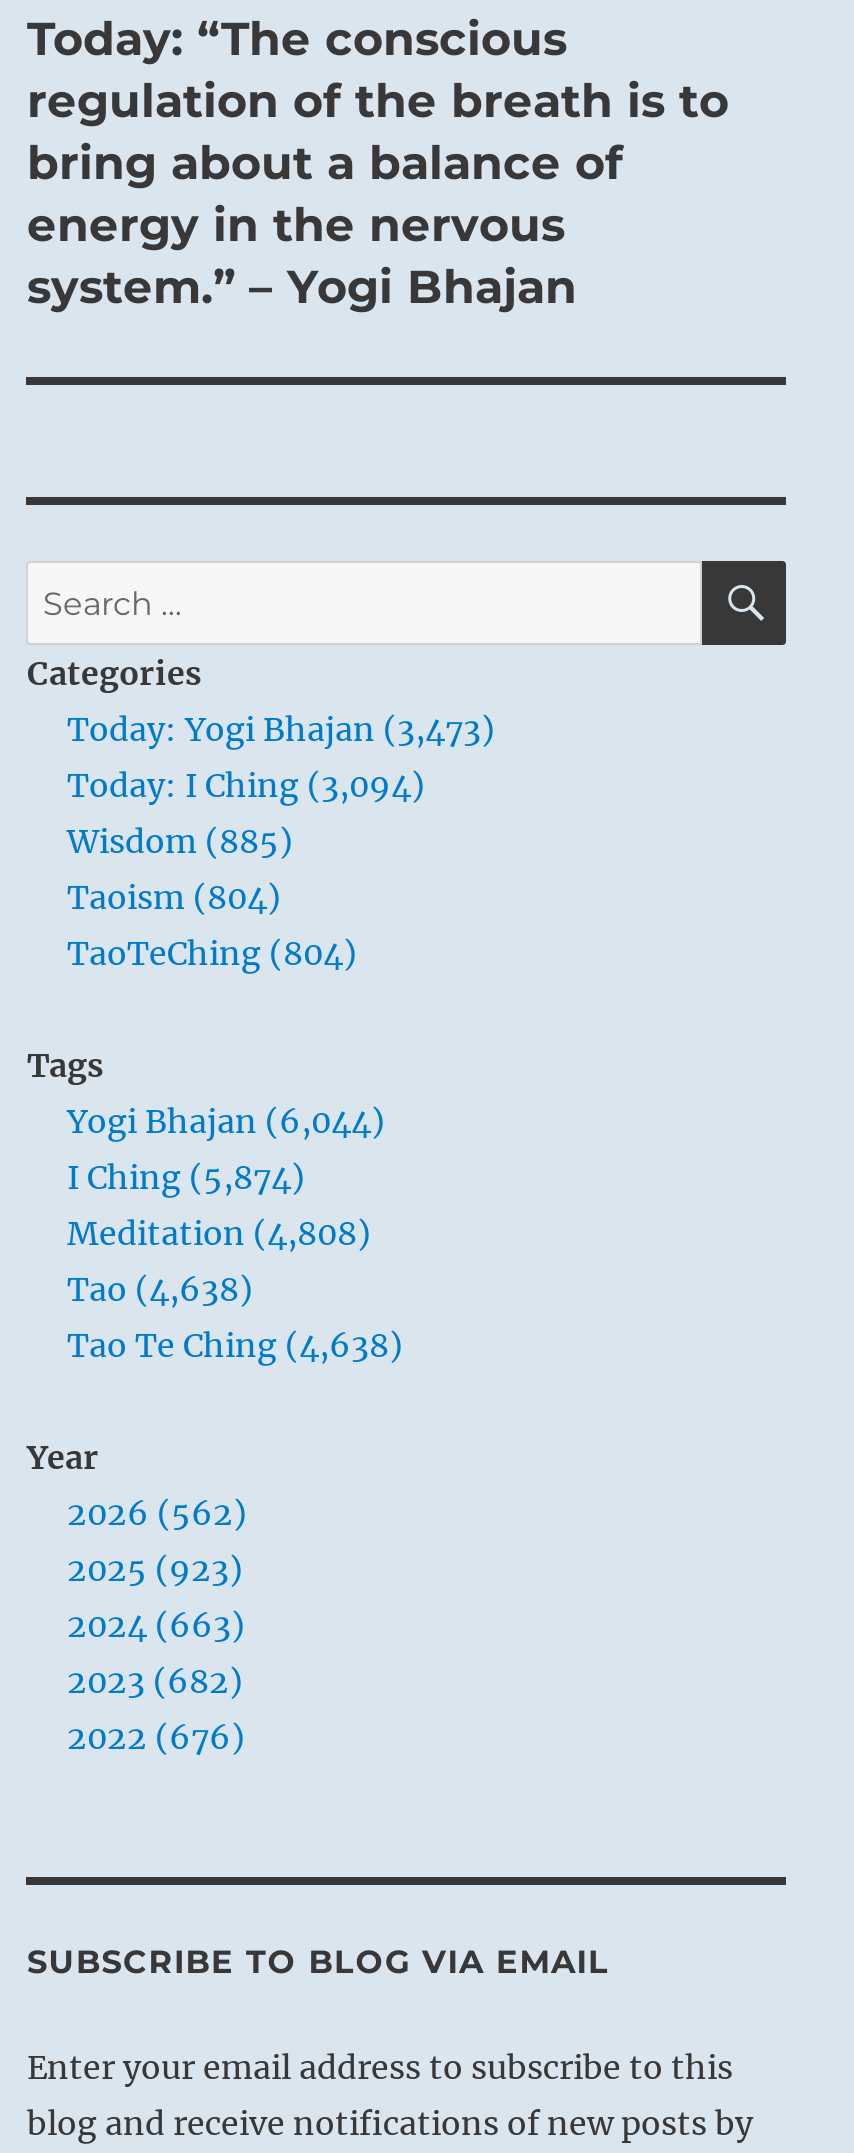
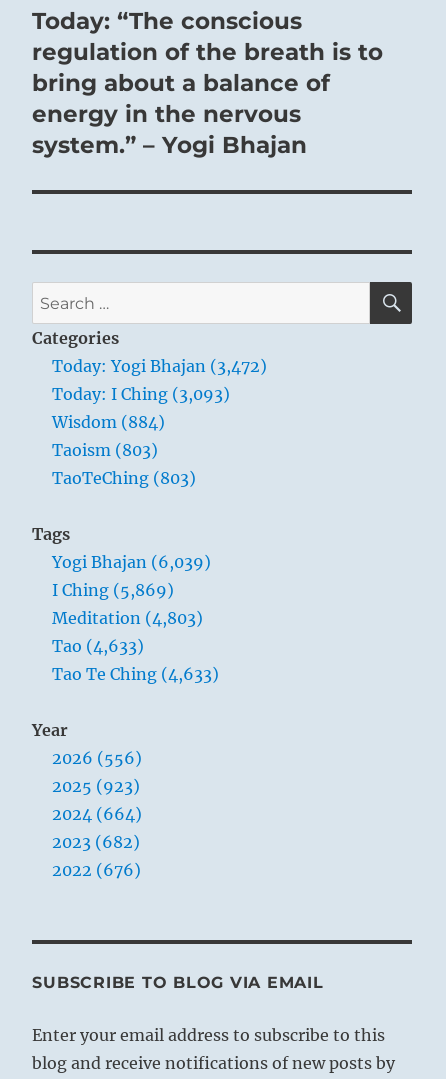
[67,709,495,749] Today: Yogi Bhajan (3,473) -> [52,356,267,376] Today: Yogi Bhajan (3,472)
[67,765,425,805] Today: I Ching (3,094) -> [52,384,230,404] Today: I Ching (3,093)
[67,821,293,861] Wisdom (885) -> [52,412,165,432] Wisdom (884)
[67,877,281,917] Taoism (804) -> [52,440,158,460] Taoism (803)
[67,933,357,973] TaoTeChing (804) -> [52,468,196,488] TaoTeChing (803)
[67,1101,385,1141] Yogi Bhajan (6,044) -> [52,552,211,572] Yogi Bhajan (6,039)
[67,1157,305,1197] I Ching (5,874) -> [52,580,174,600] I Ching (5,869)
[67,1213,371,1253] Meditation (4,808) -> [52,608,203,628] Meditation (4,803)
[67,1269,253,1309] Tao (4,638) -> [52,636,144,656] Tao (4,633)
[67,1325,403,1365] Tao Te Ching (4,638) -> [52,664,219,684] Tao Te Ching (4,633)
[67,1493,247,1533] 2026 (562) -> [52,748,142,768] 2026 (556)
[67,1605,245,1645] 2024 (663) -> [52,804,142,824] 2024 (664)

